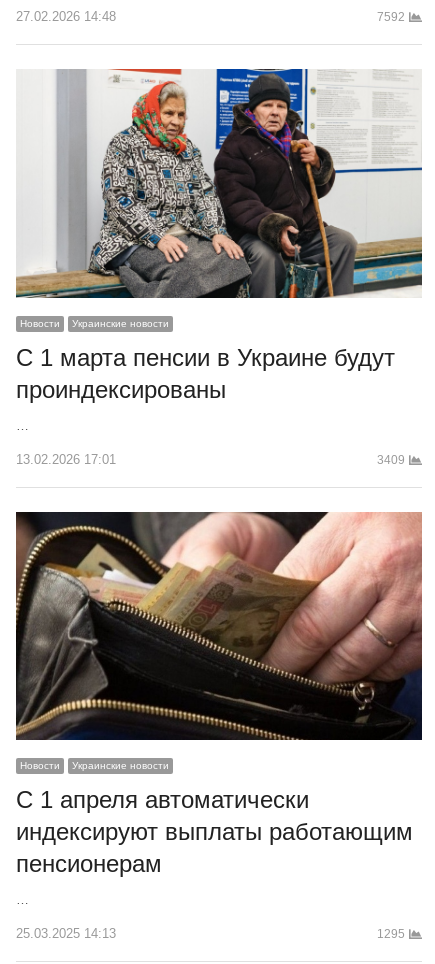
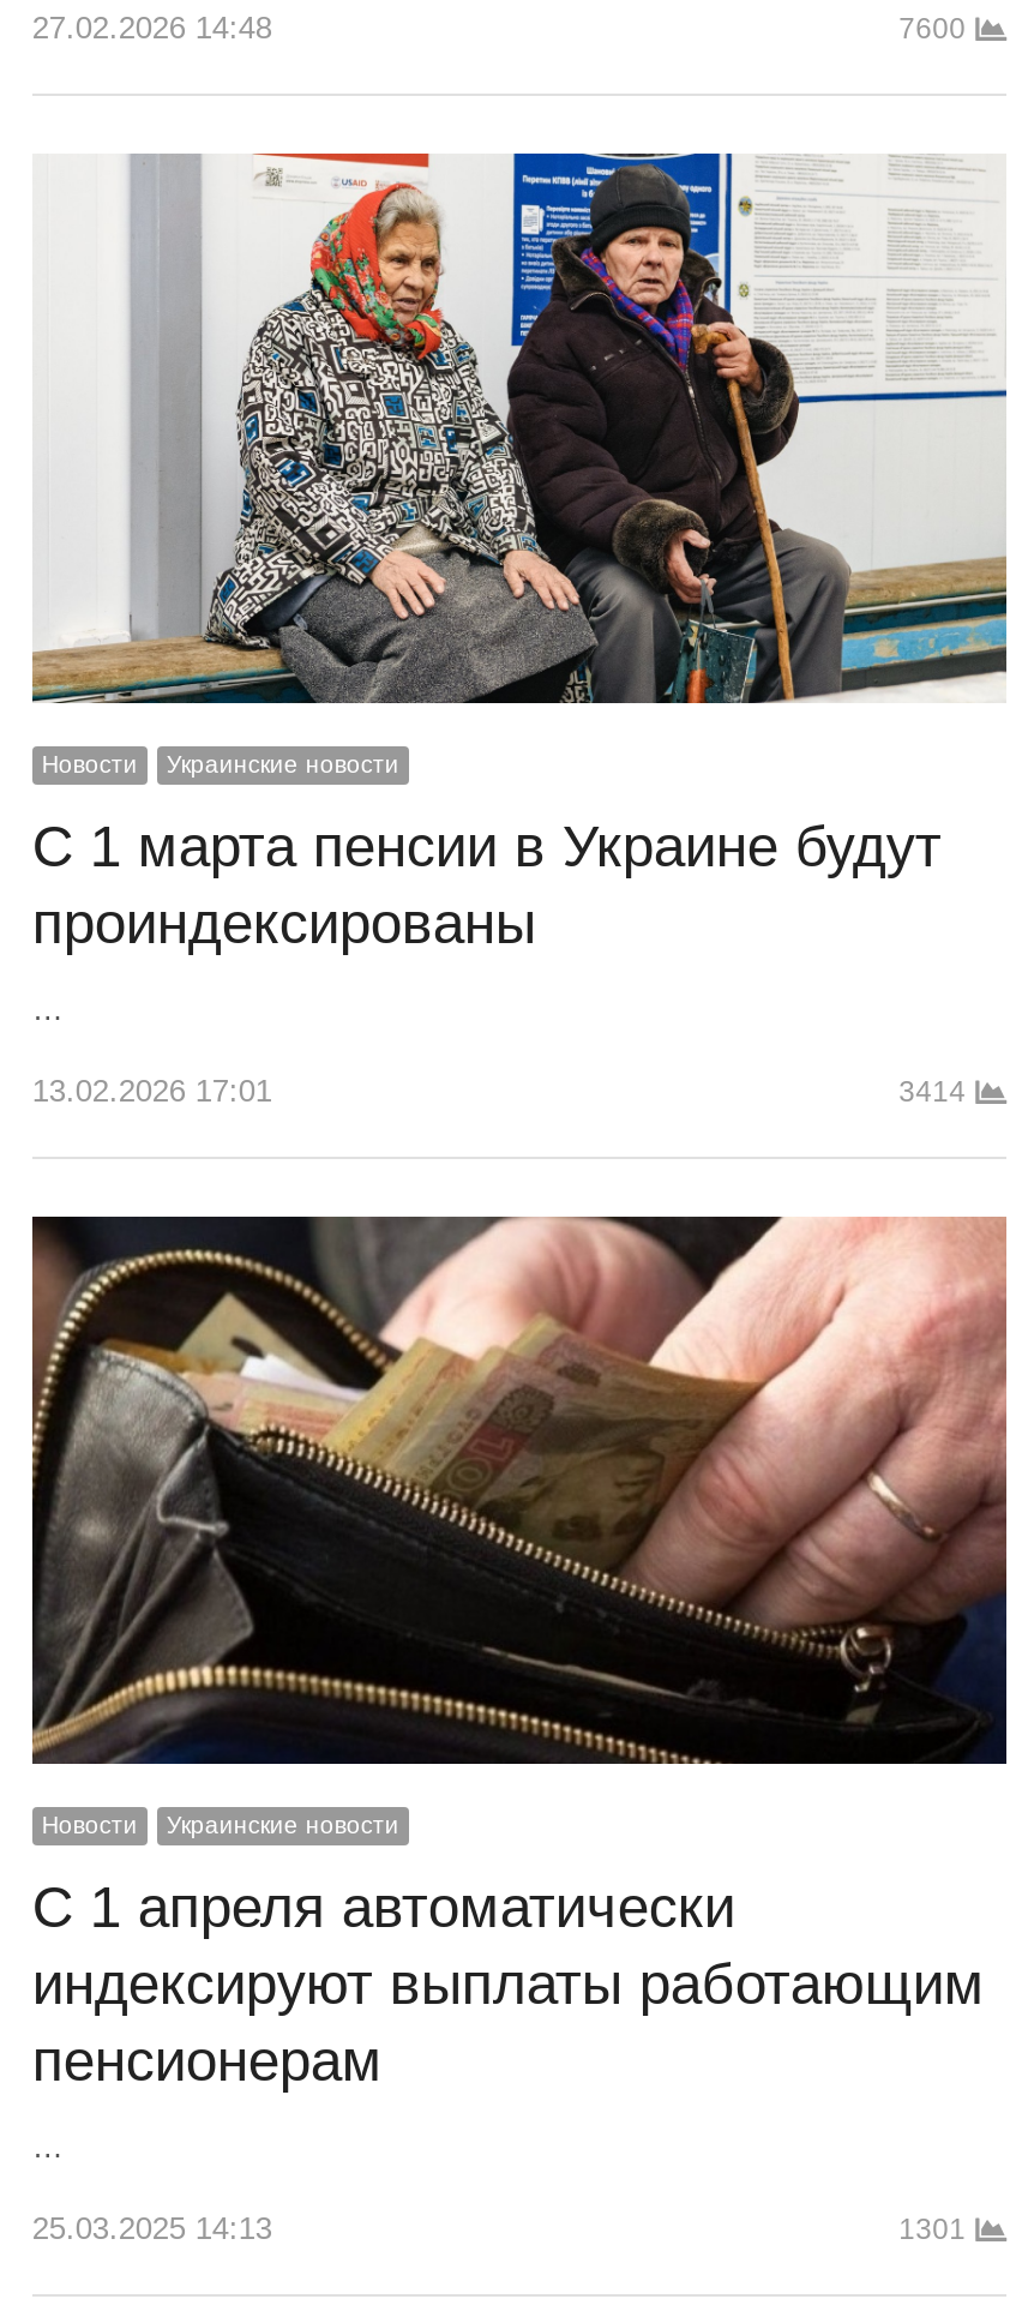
[377,10,405,24] 7592 -> [899,13,966,46] 7600
[377,453,405,467] 3409 -> [899,1074,966,1108] 3414
[377,927,405,941] 1295 -> [899,2212,966,2246] 1301

